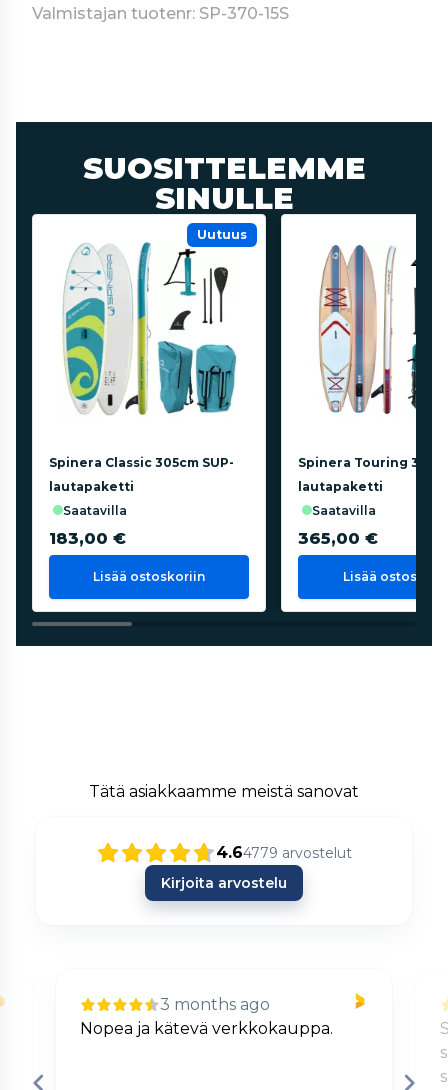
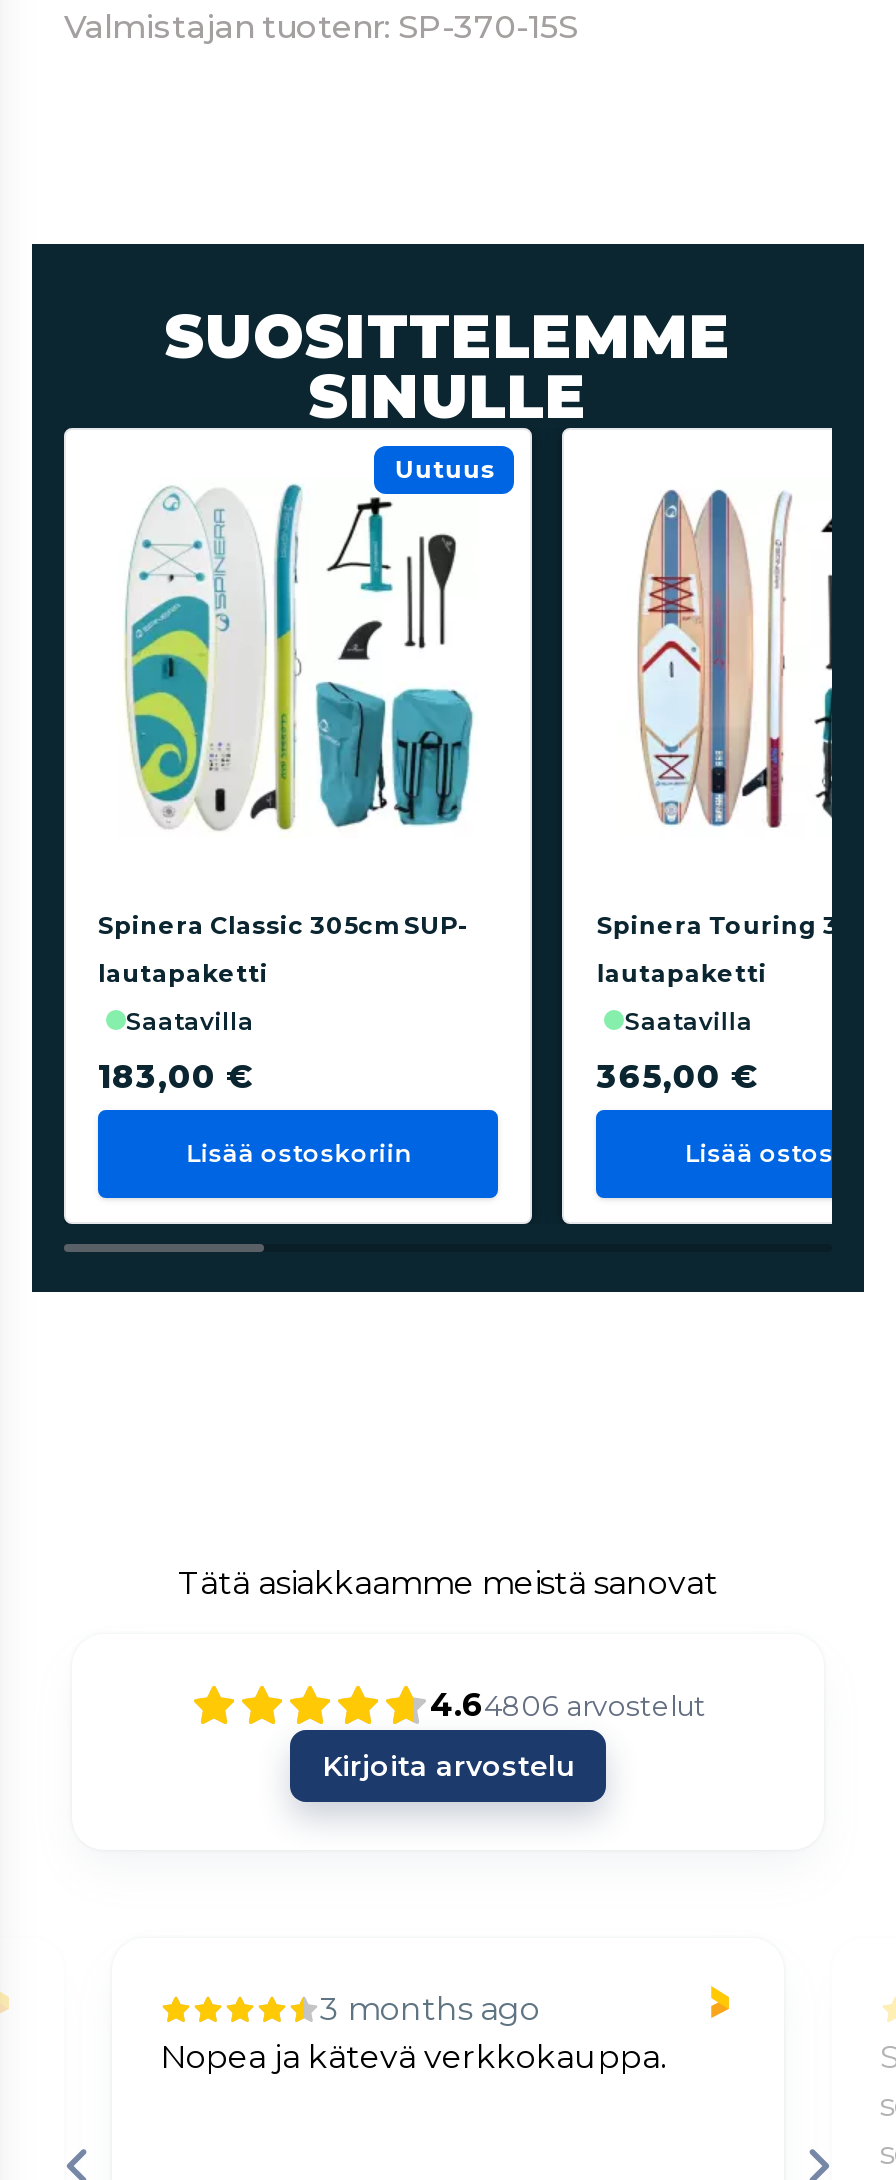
[216,843,352,862] 4.64779 arvostelut -> [430,1686,706,1724] 4.64806 arvostelut

